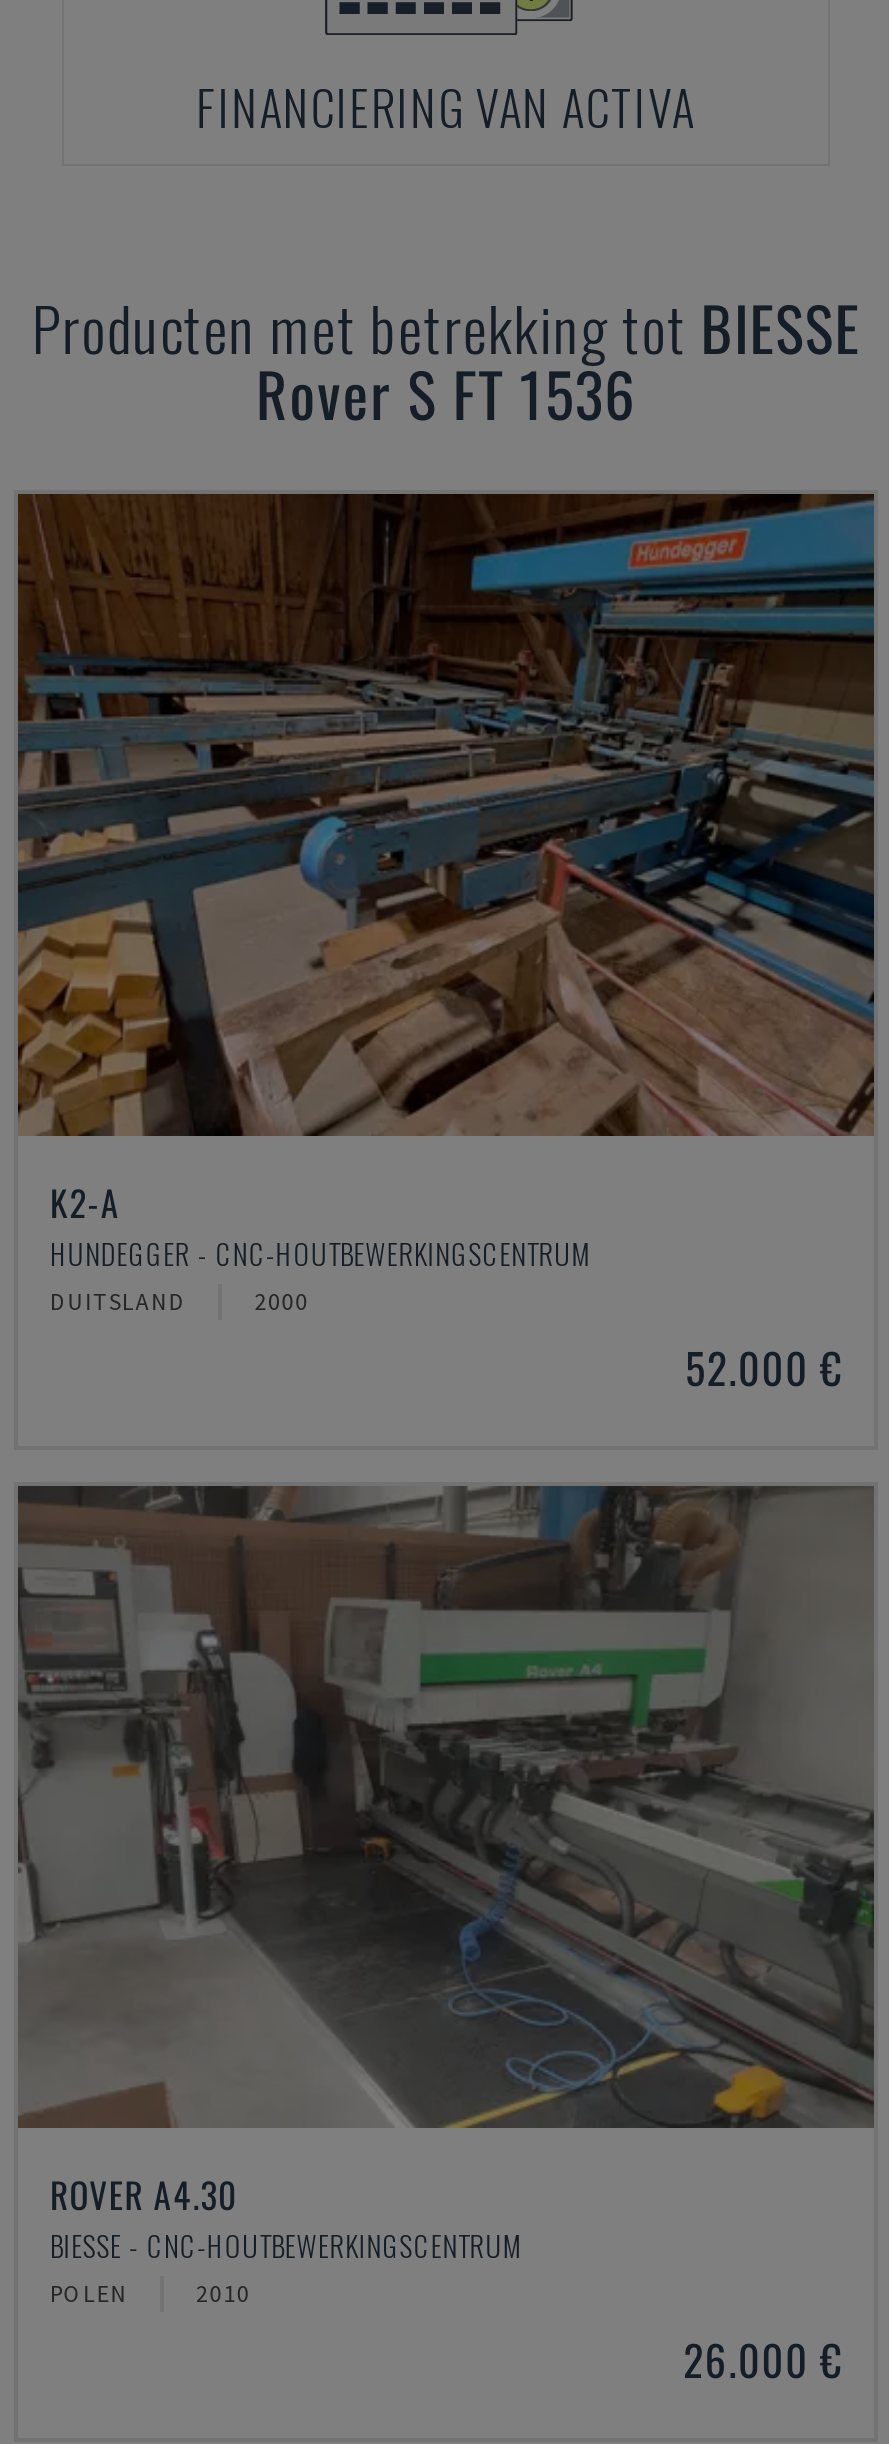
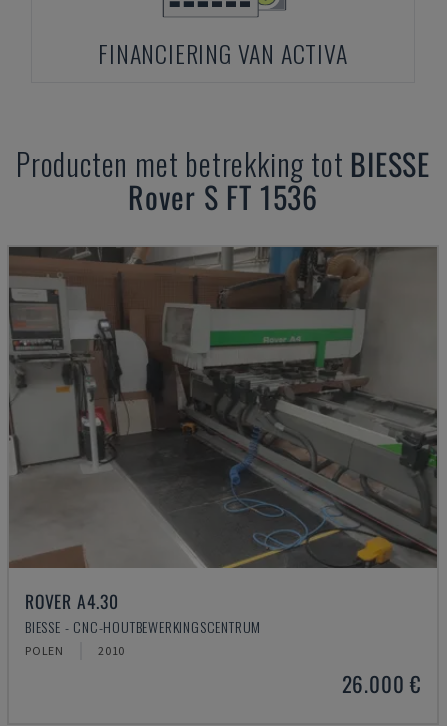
[16,492,876,1398] [image] | K2-A | HUNDEGGER - CNC-HOUTBEWERKINGSCENTRUM | DUITSLAND | 2000 | 52.000 € -> none

